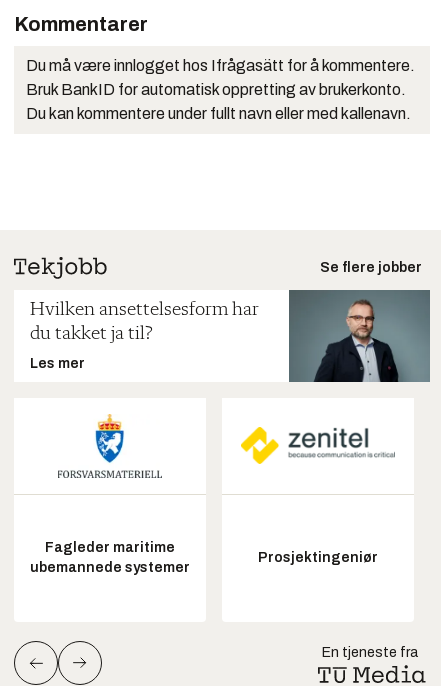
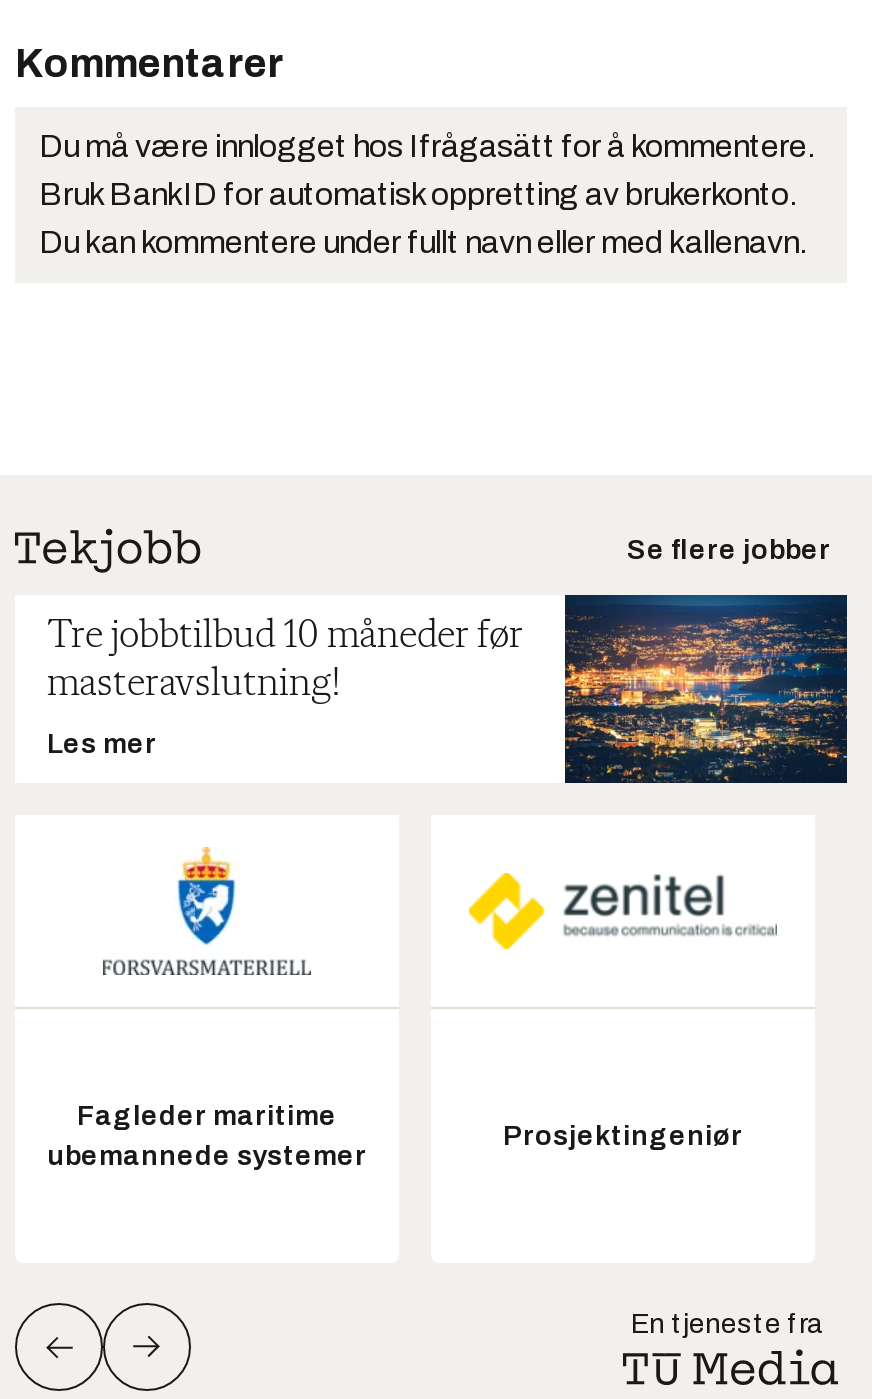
[30,290,430,383] [image] | Hvilken ansettelsesform har | du takket ja til? -> [47,595,849,785] [image] | Tre jobbtilbud 10 måneder før | masteravslutning!

